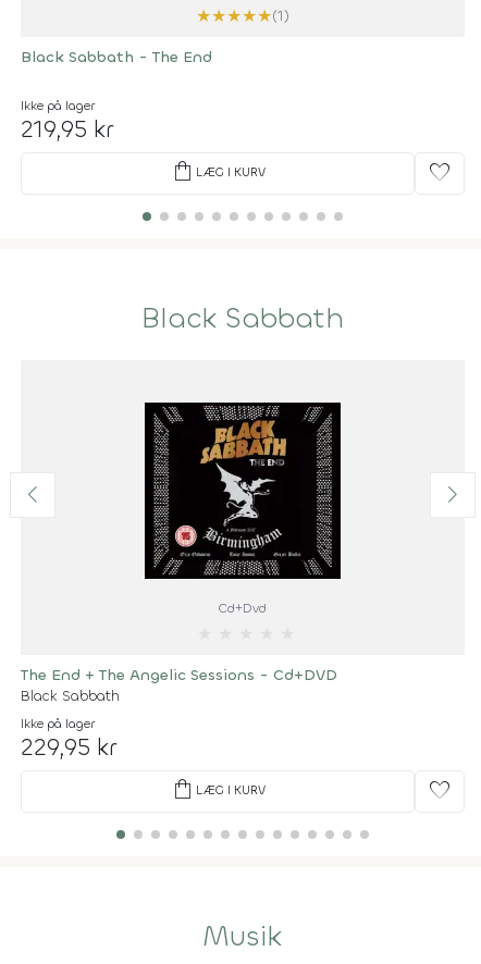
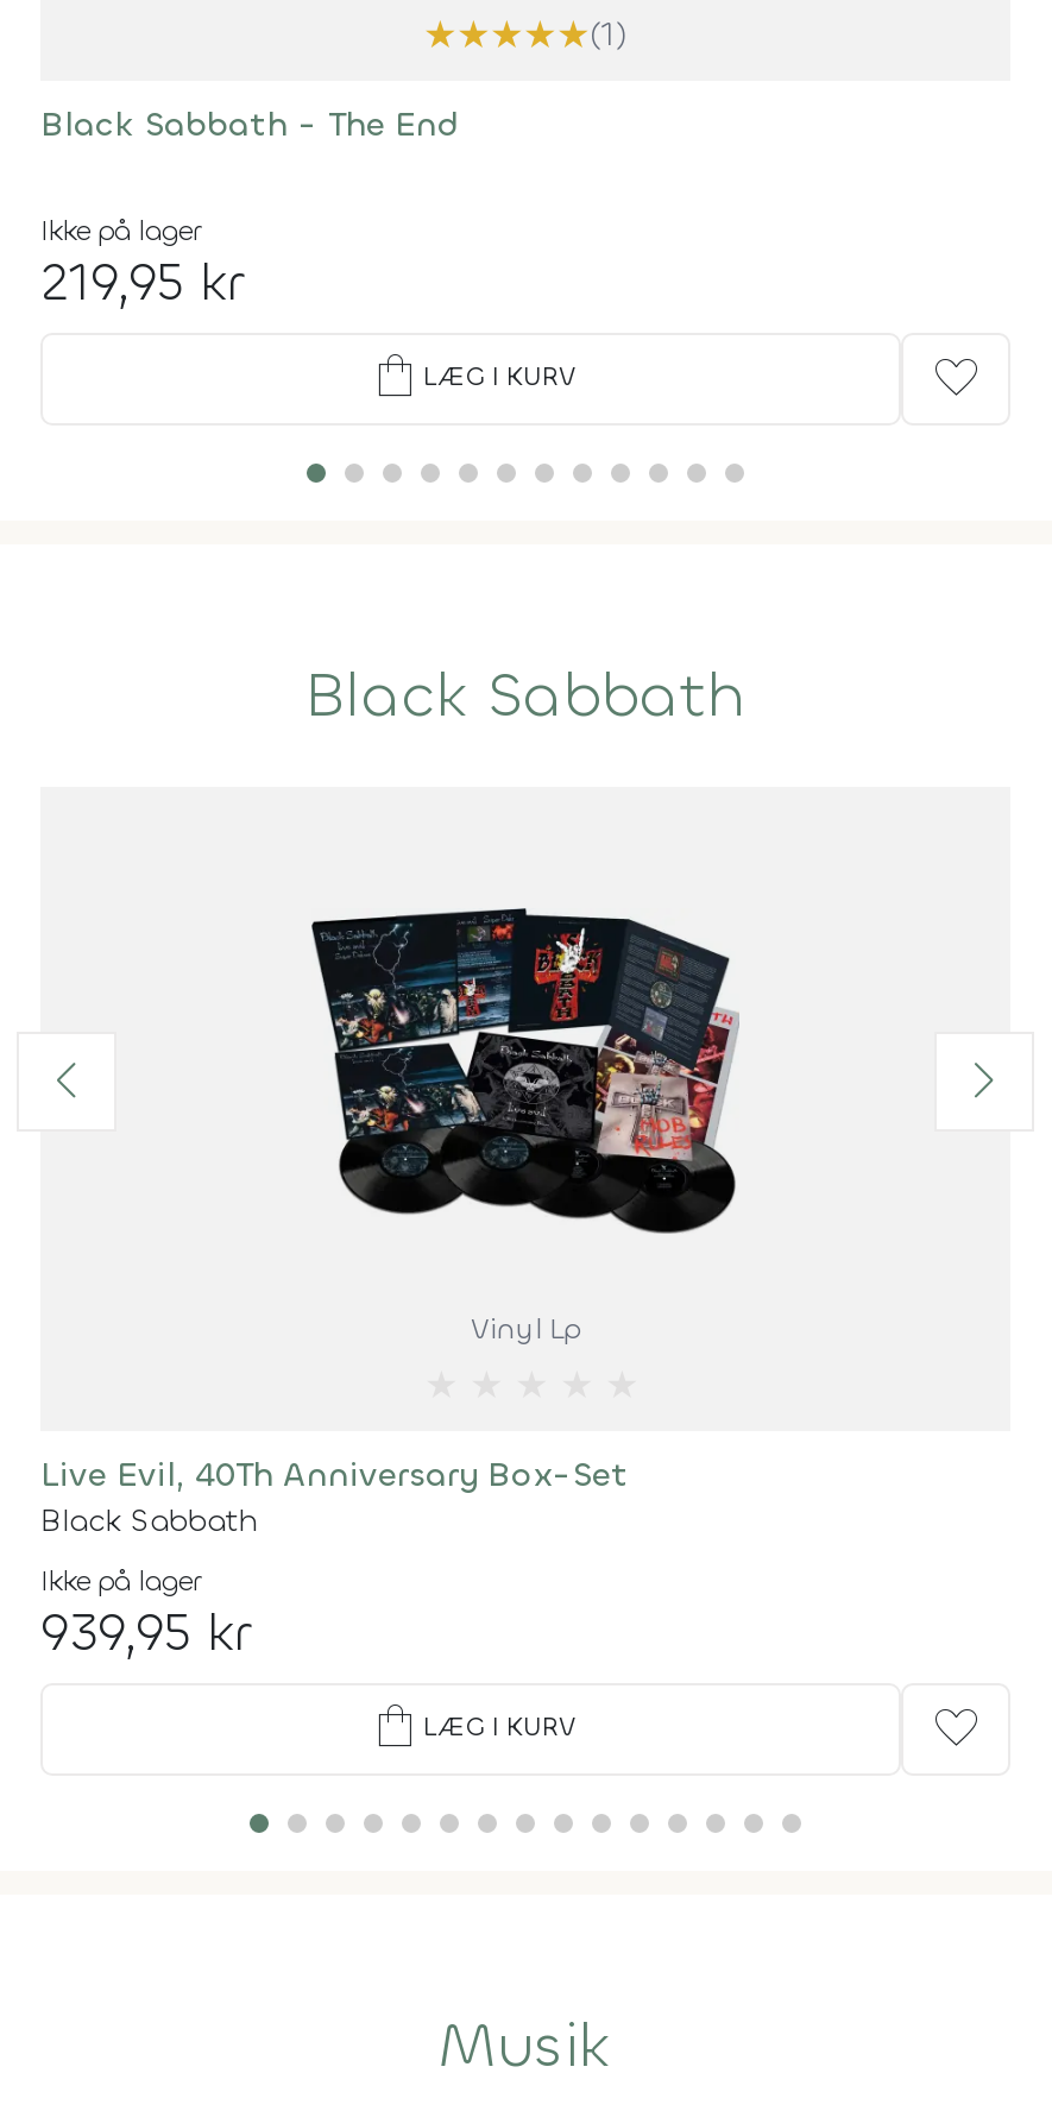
[144,401,342,617] [image] | Cd+Dvd -> [311,880,739,1347] [image] | Vinyl Lp
[21,665,337,685] The End + The Angelic Sessions - Cd+DVD -> [40,1452,628,1497] Live Evil, 40Th Anniversary Box-Set
[21,731,116,762] 229,95 kr -> [40,1597,250,1666] 939,95 kr

